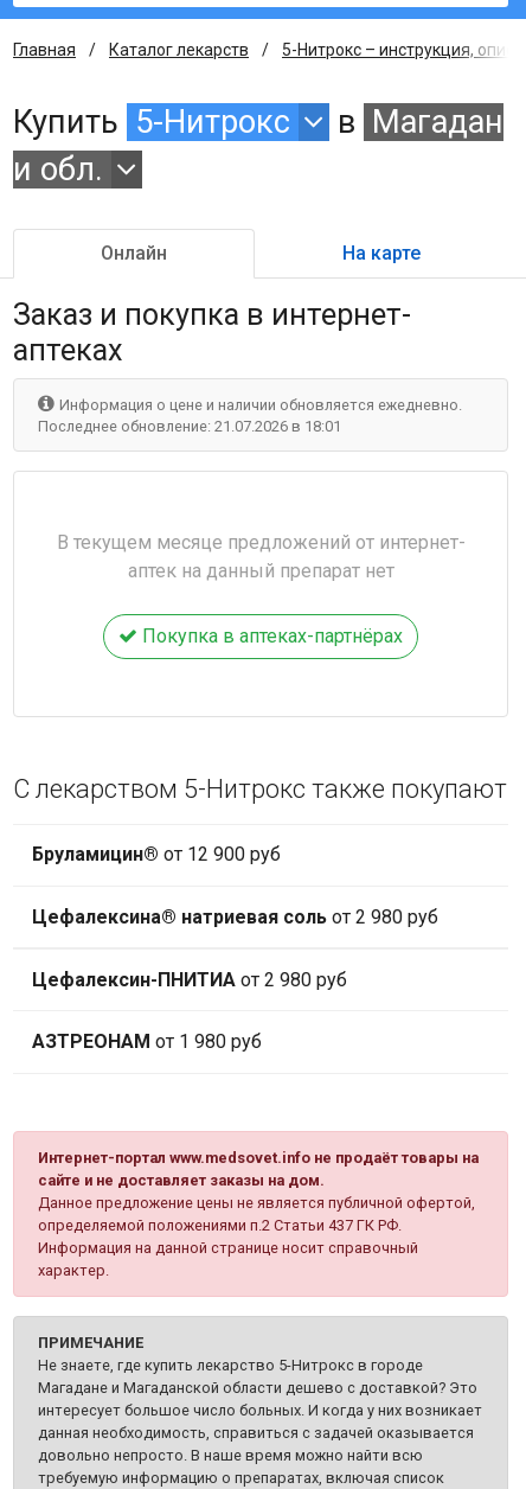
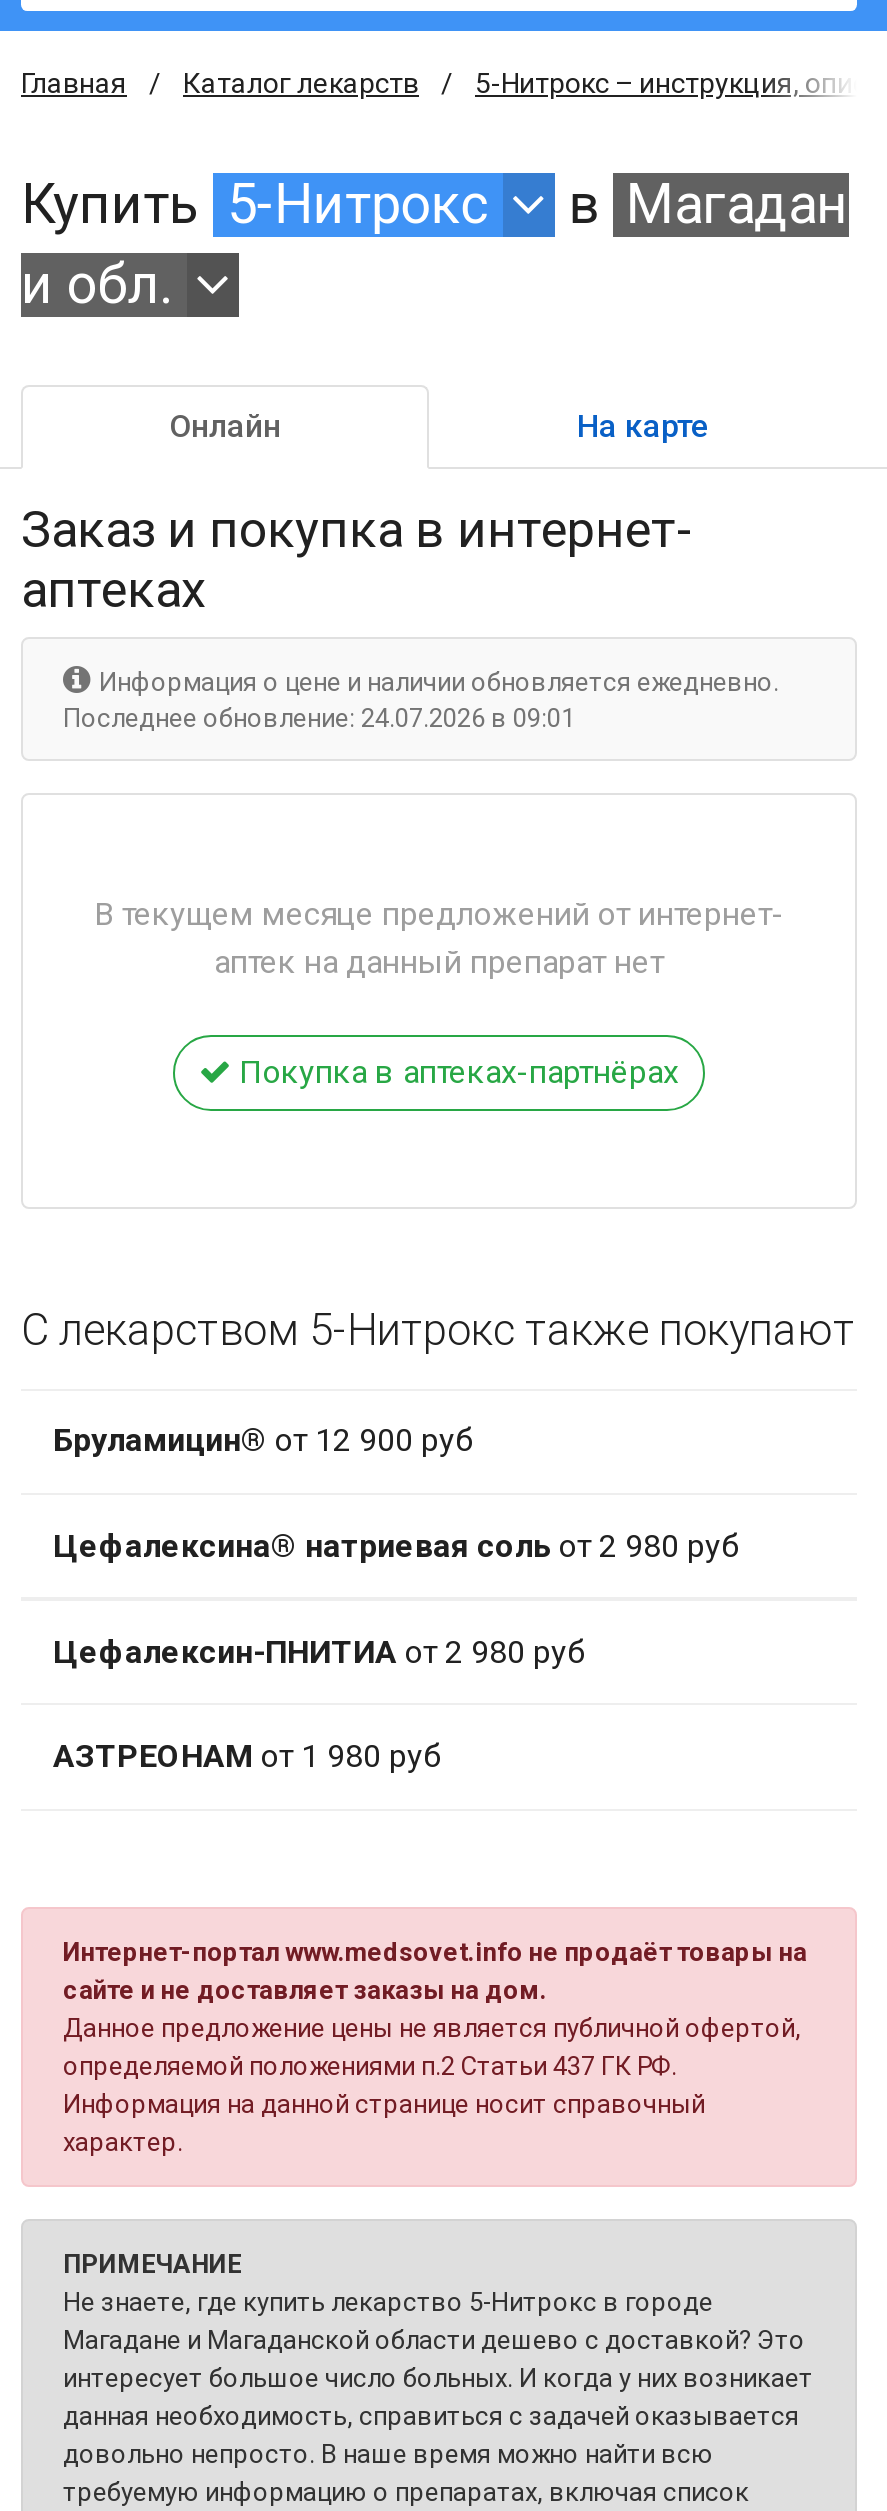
[38,417,341,435] Последнее обновление: 21.07.2026 в 18:01 -> [63,703,575,733] Последнее обновление: 24.07.2026 в 09:01

